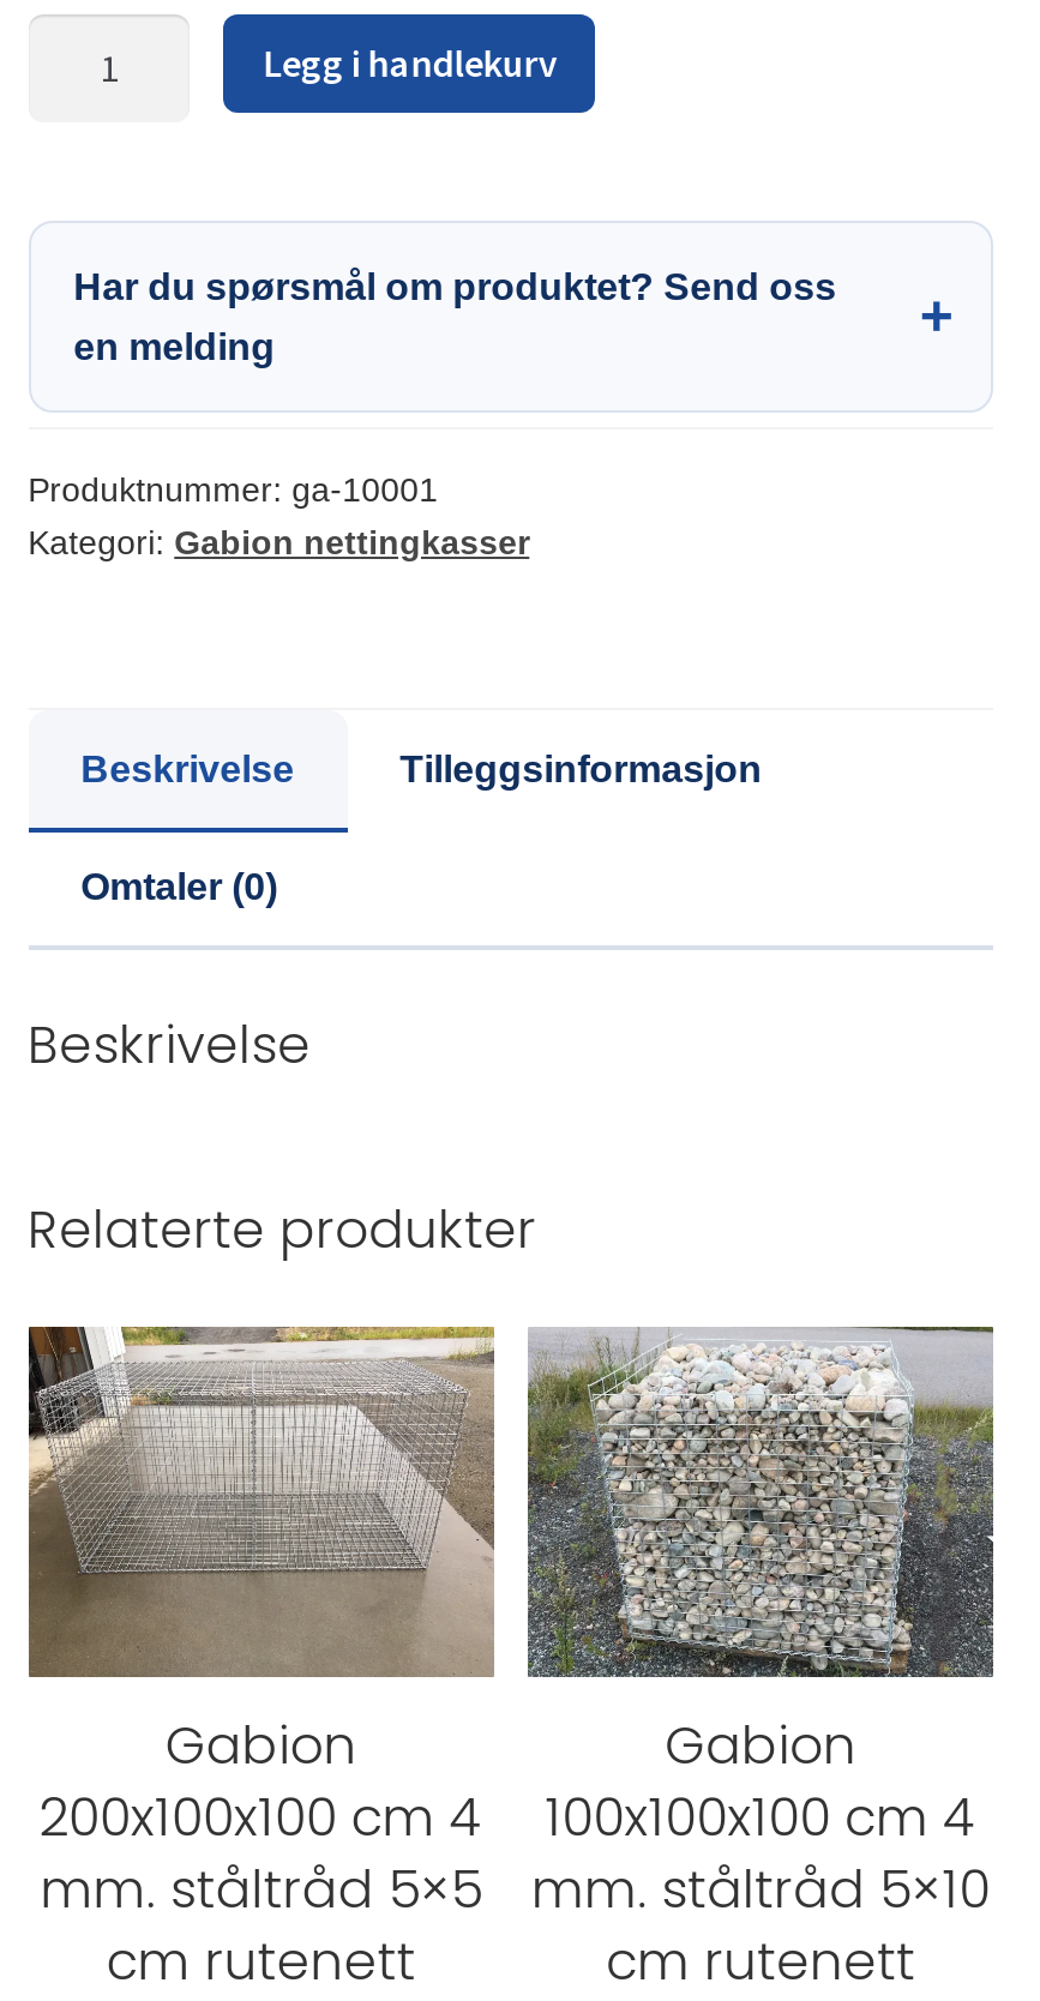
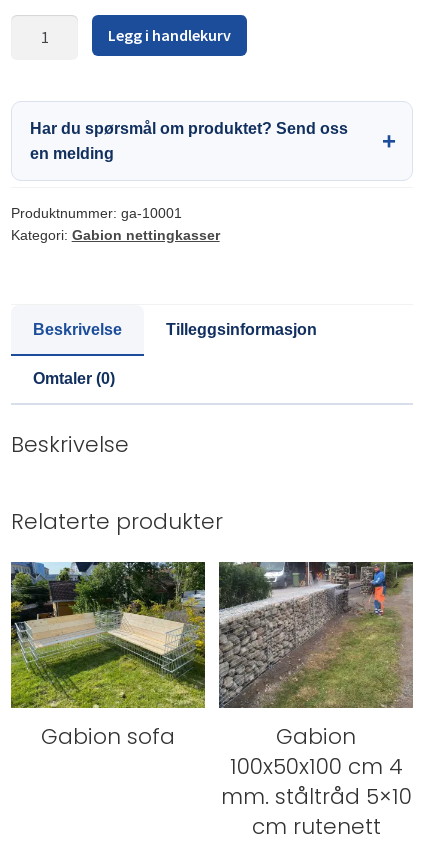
[26,1324,497,1999] [image] | Gabion | 200x100x100 cm 4 | mm. ståltråd 5×5 | cm rutenett -> [10,561,206,752] [image] | Gabion sofa
[528,1324,996,1677] [image] -> [219,561,414,708] [image]
[545,1781,977,1855] 100x100x100 cm 4 -> [230,751,403,782] 100x50x100 cm 4

